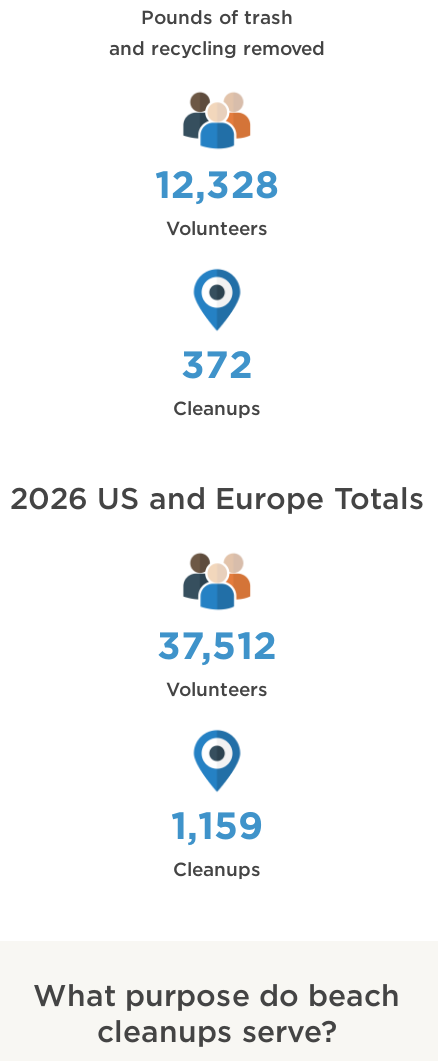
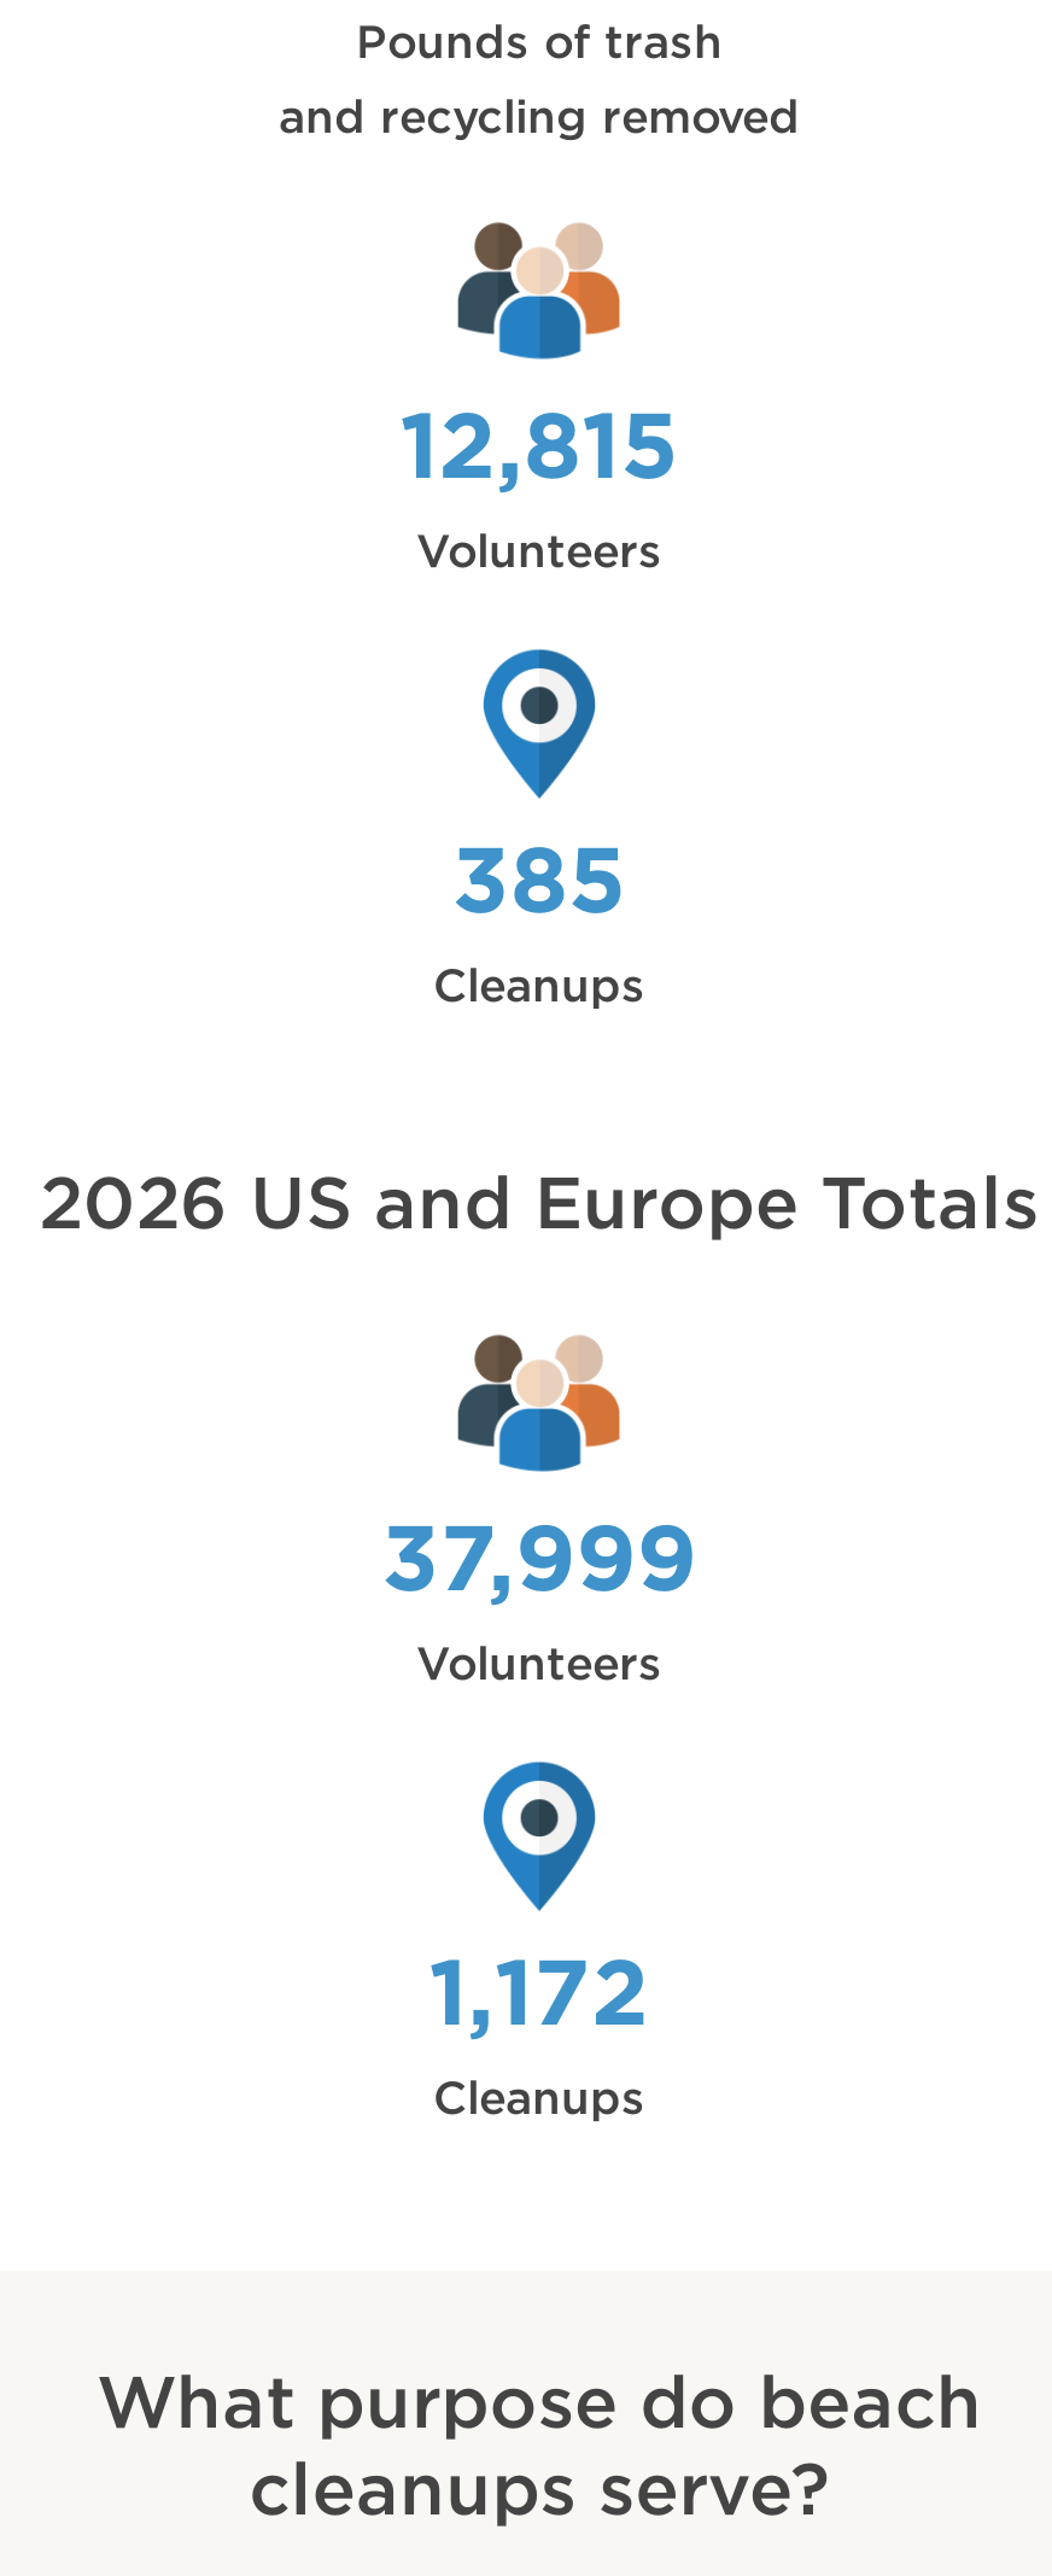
[155,161,279,206] 12,328 -> [400,390,679,498] 12,815
[181,341,253,386] 372 -> [452,824,627,933] 385
[157,622,277,667] 37,512 -> [382,1502,697,1611] 37,999
[171,802,263,847] 1,159 -> [429,1937,650,2045] 1,172

